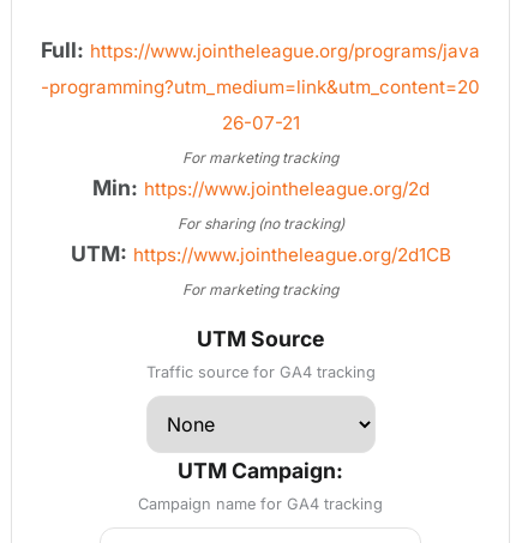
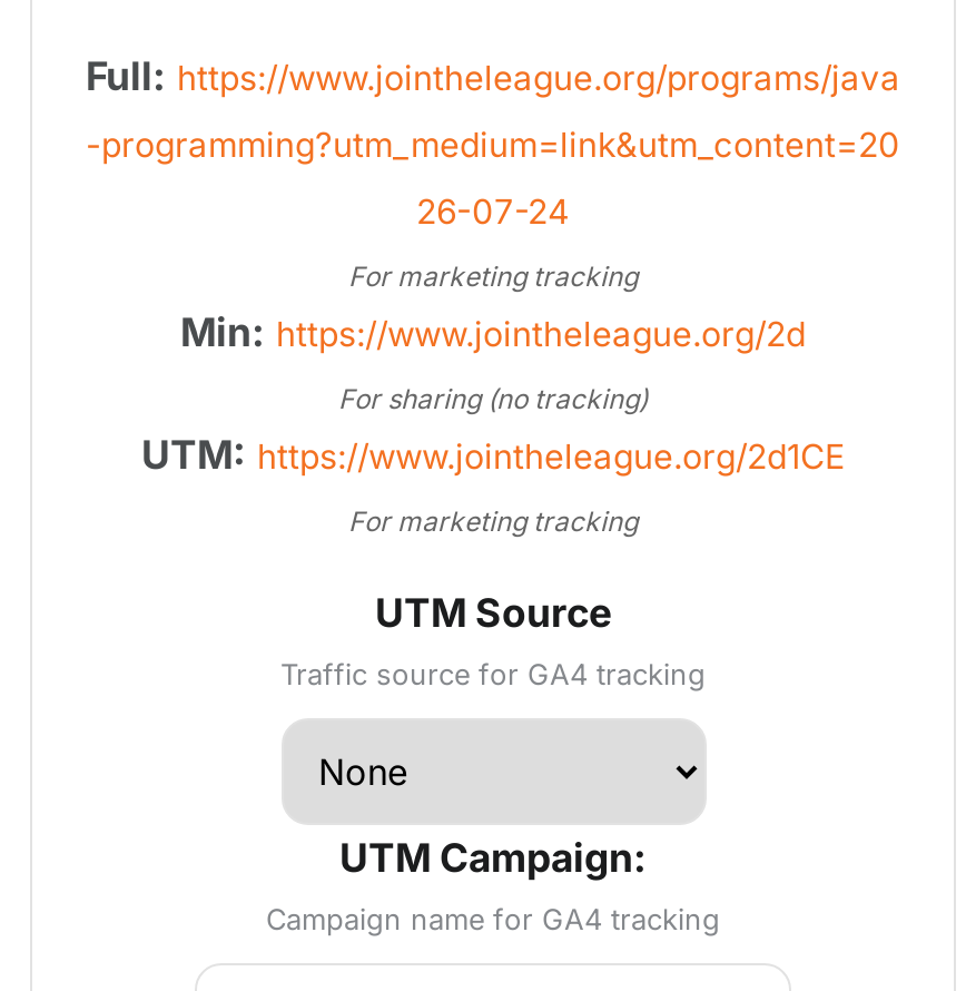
[221,111,299,134] 26-07-21 -> [416,190,570,233] 26-07-24
[70,241,451,266] UTM: https://www.jointheleague.org/2d1CB -> [141,431,845,478] UTM: https://www.jointheleague.org/2d1CE

